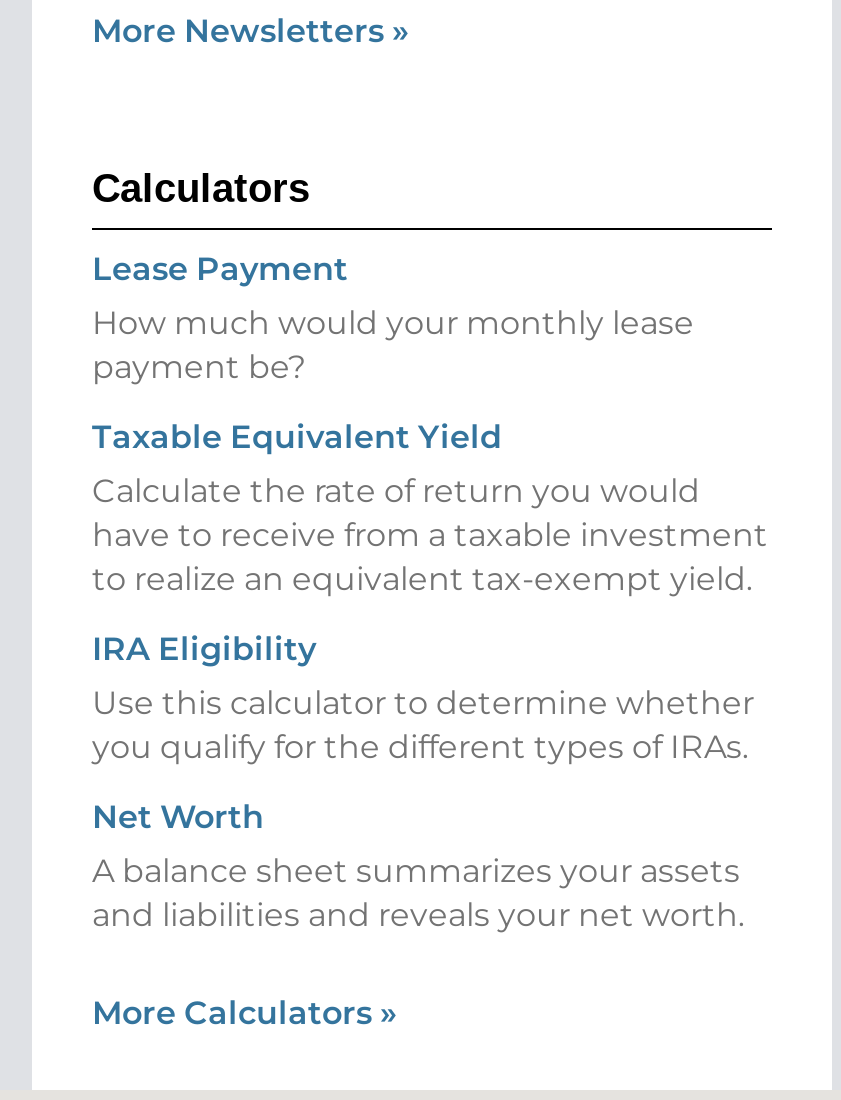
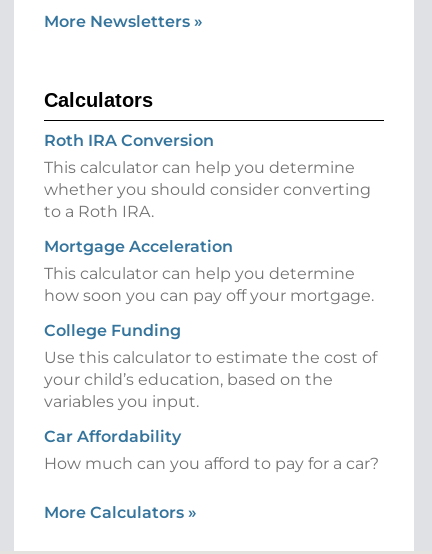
[92,250,694,386] Lease Payment | How much would your monthly lease | payment be? -> [44,131,371,221] Roth IRA Conversion | This calculator can help you determine | whether you should consider converting | to a Roth IRA.
[92,418,768,598] Taxable Equivalent Yield | Calculate the rate of return you would | have to receive from a taxable investment | to realize an equivalent tax-exempt yield. -> [44,237,374,305] Mortgage Acceleration | This calculator can help you determine | how soon you can pay off your mortgage.
[92,630,754,766] IRA Eligibility | Use this calculator to determine whether | you qualify for the different types of IRAs. -> [44,321,377,411] College Funding | Use this calculator to estimate the cost of | your child’s education, based on the | variables you input.
[92,798,744,934] Net Worth | A balance sheet summarizes your assets | and liabilities and reveals your net worth. -> [44,427,379,473] Car Affordability | How much can you afford to pay for a car?

